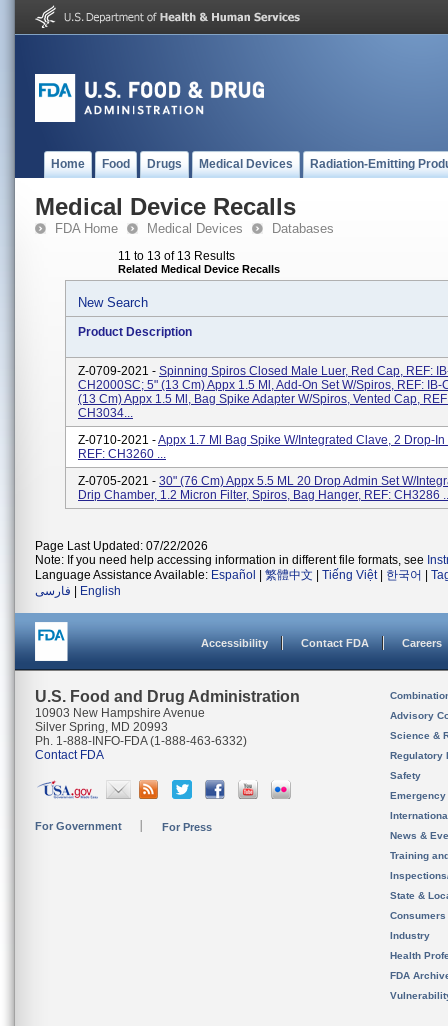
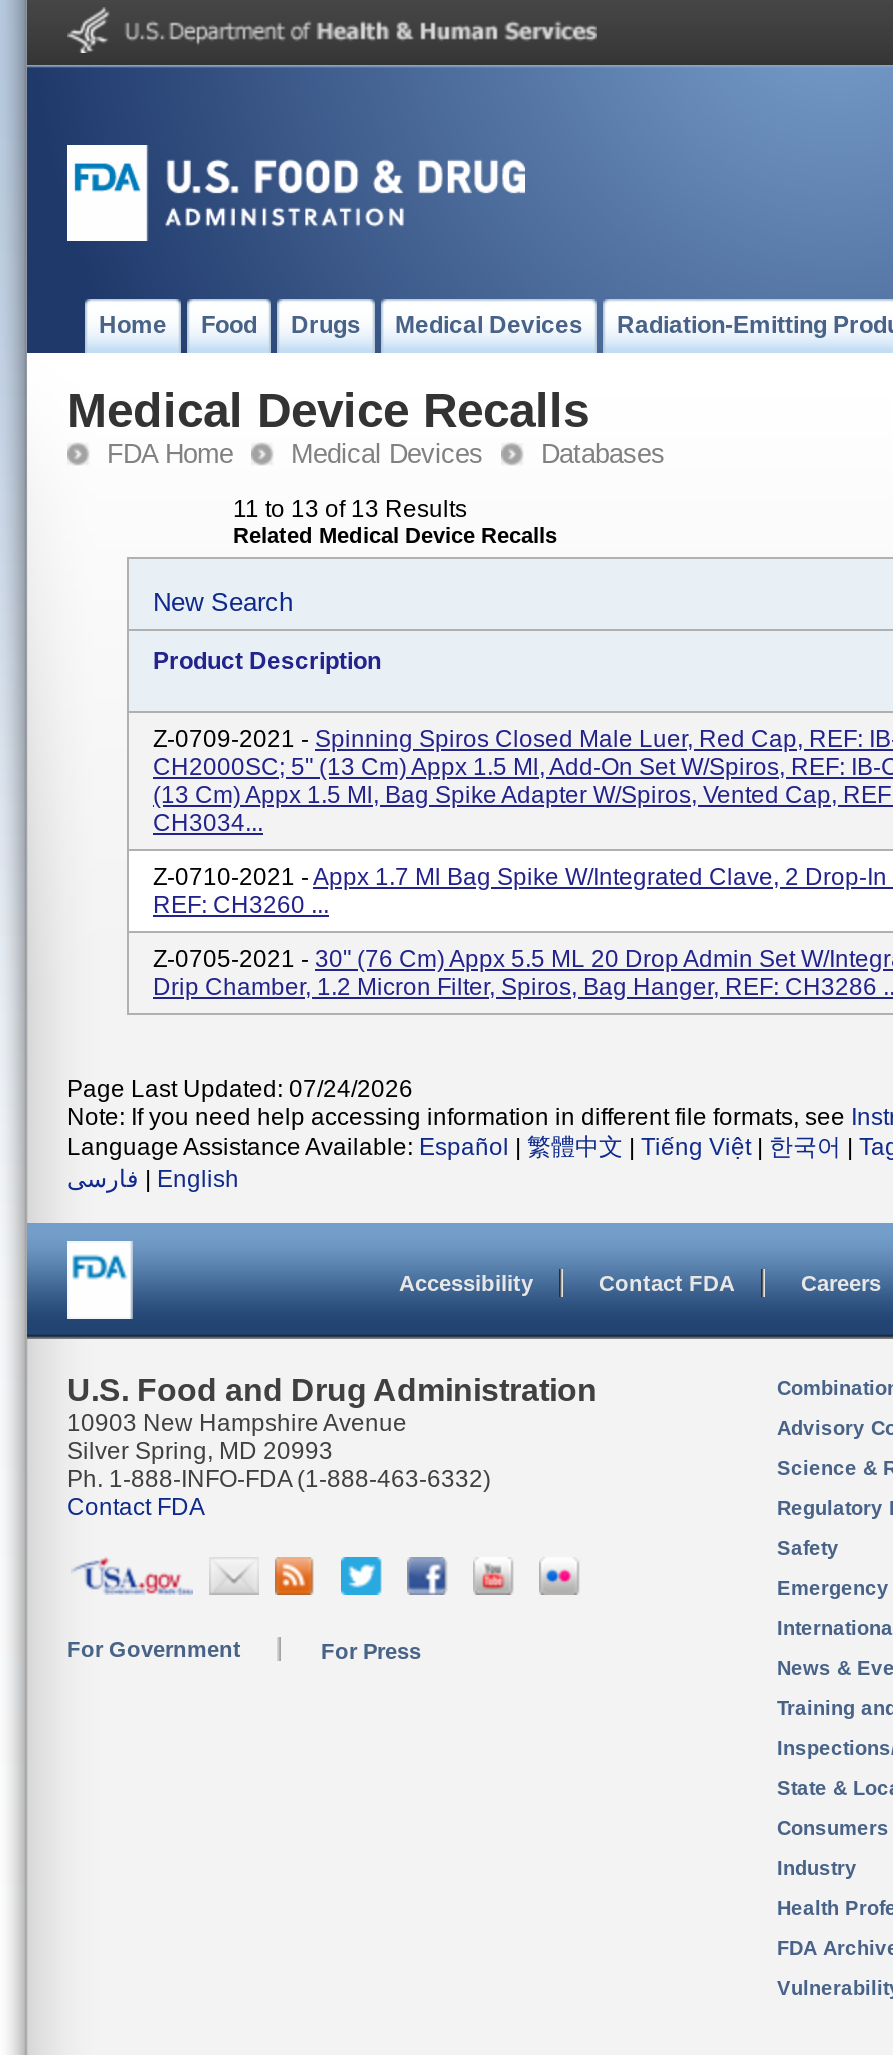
[35,539,208,553] Page Last Updated: 07/22/2026 -> [67,1075,413,1103] Page Last Updated: 07/24/2026

